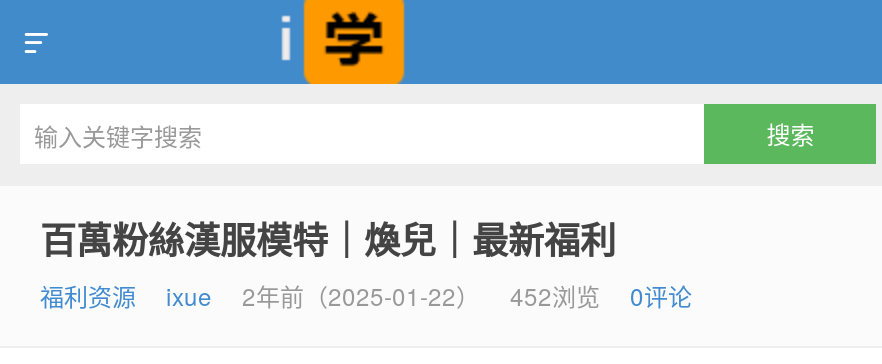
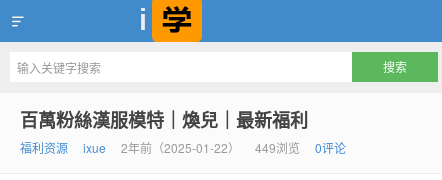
[40,278,692,312] 福利资源 ixue 2年前（2025-01-22） 452浏览 0评论 -> [20,139,346,156] 福利资源 ixue 2年前（2025-01-22） 449浏览 0评论

